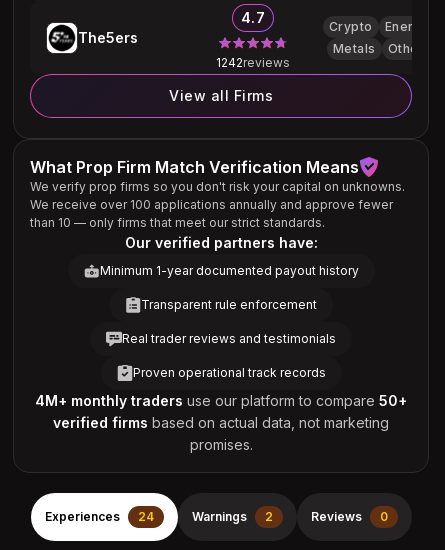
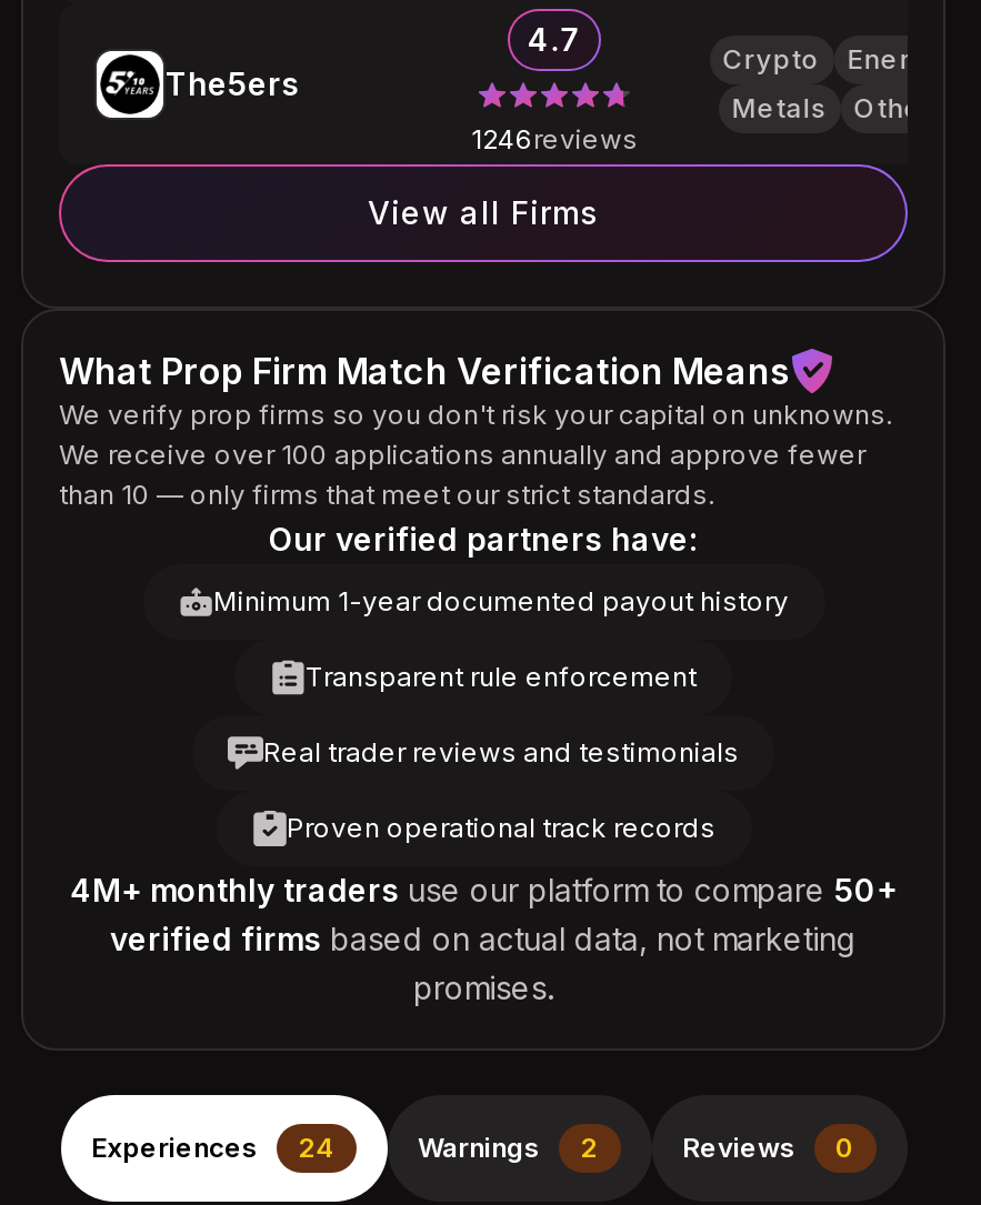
[216,55,290,70] 1242reviews -> [471,122,638,155] 1246reviews

